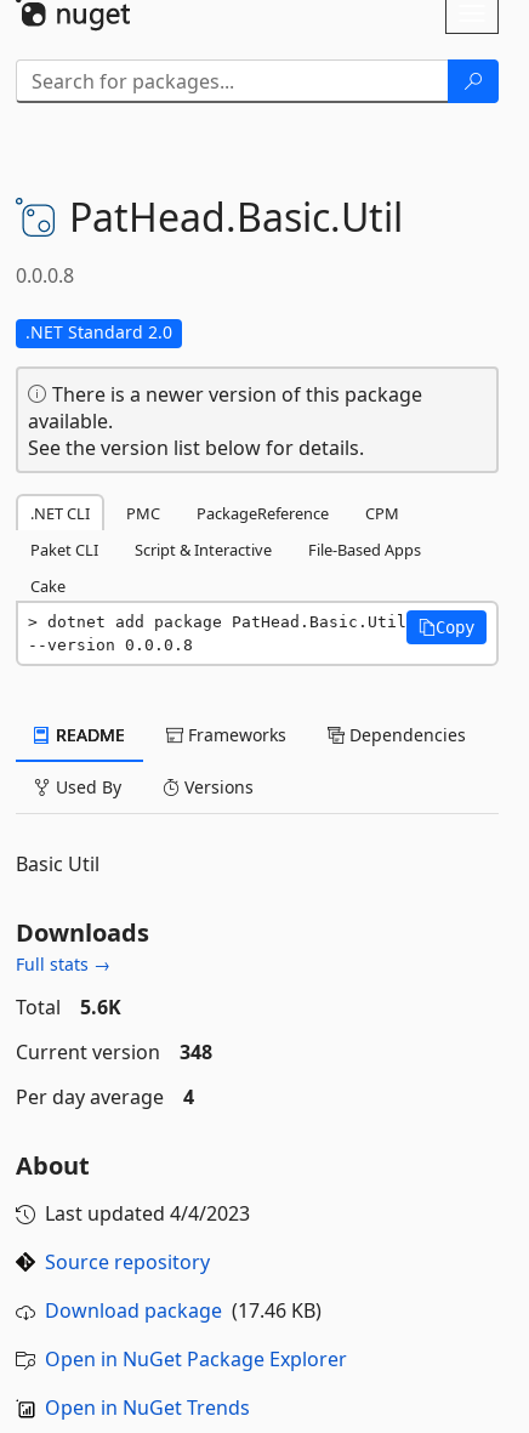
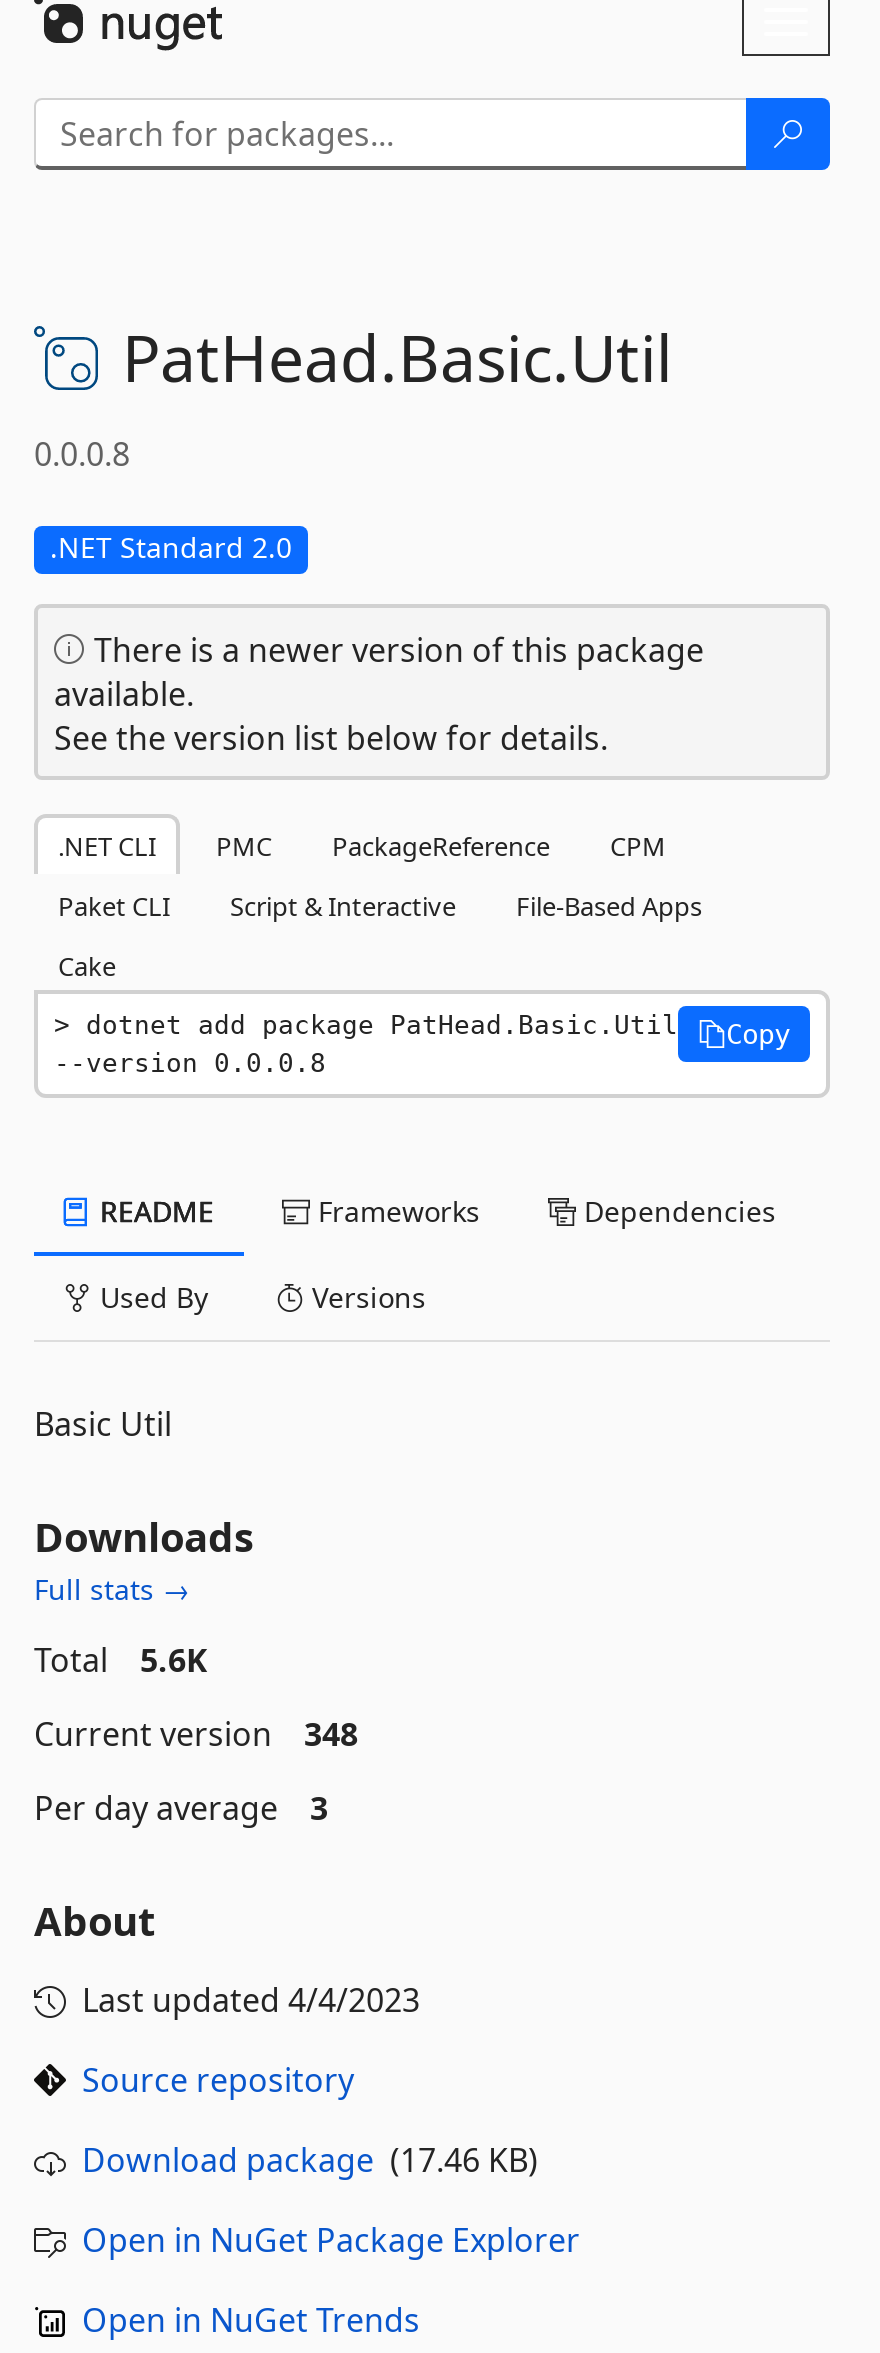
[16,1084,194,1110] Per day average 4 -> [34,1786,328,1830] Per day average 3

